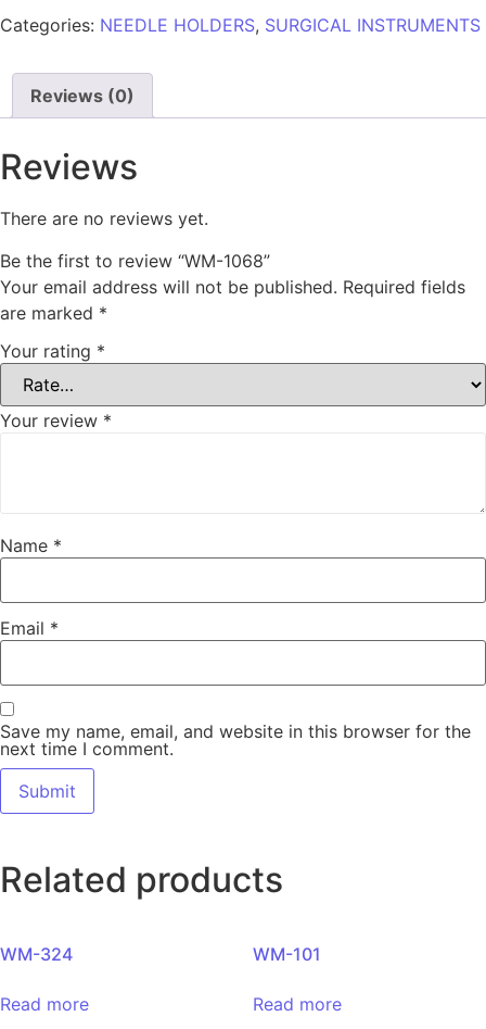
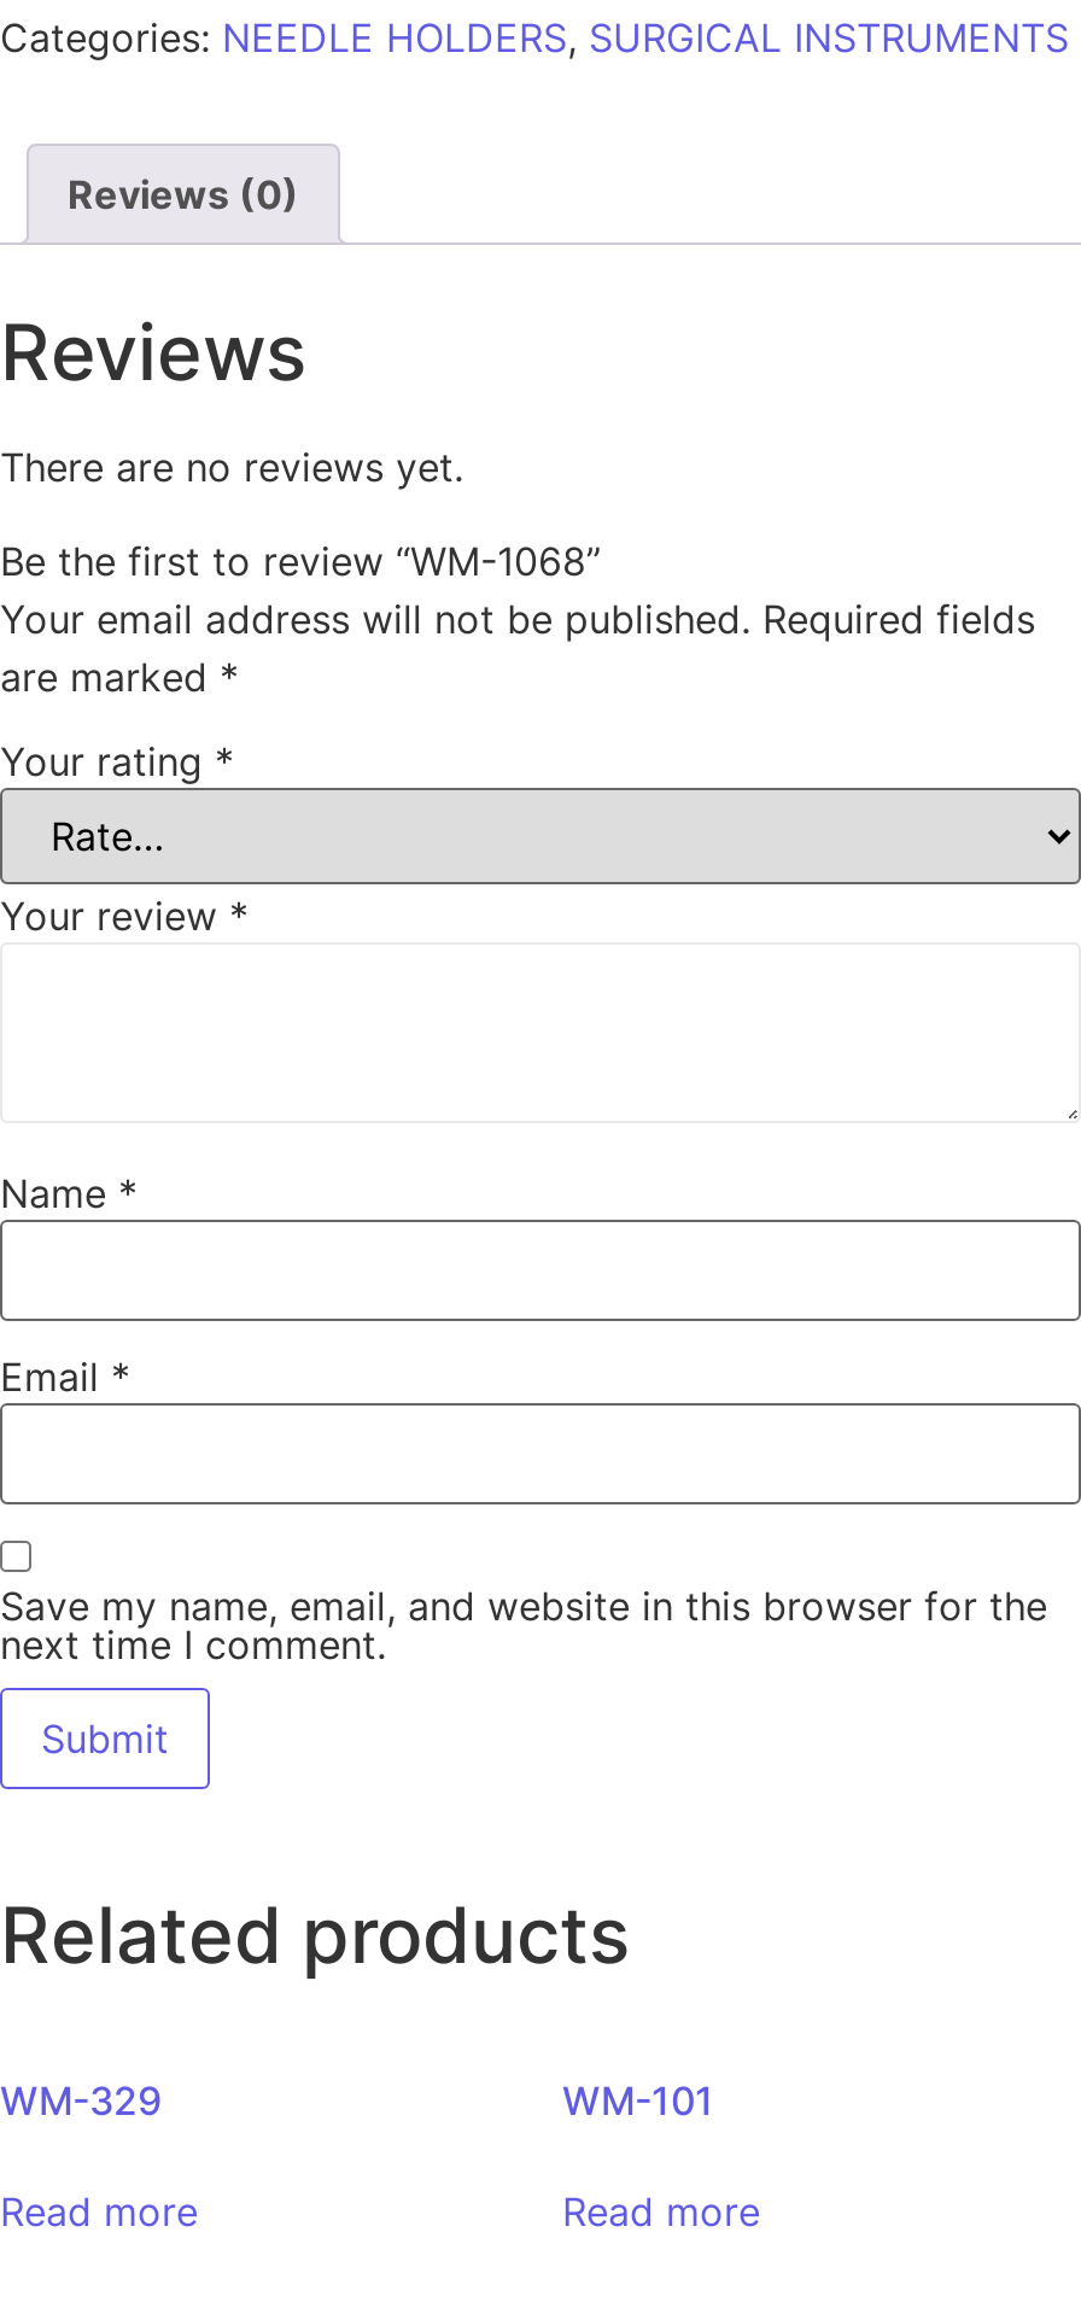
[0,943,73,965] WM-324 -> [0,2076,162,2124] WM-329

